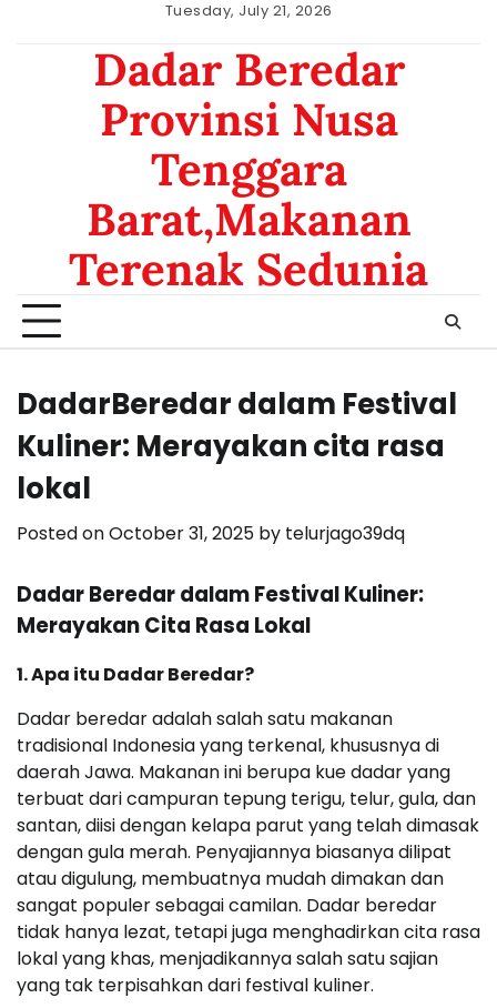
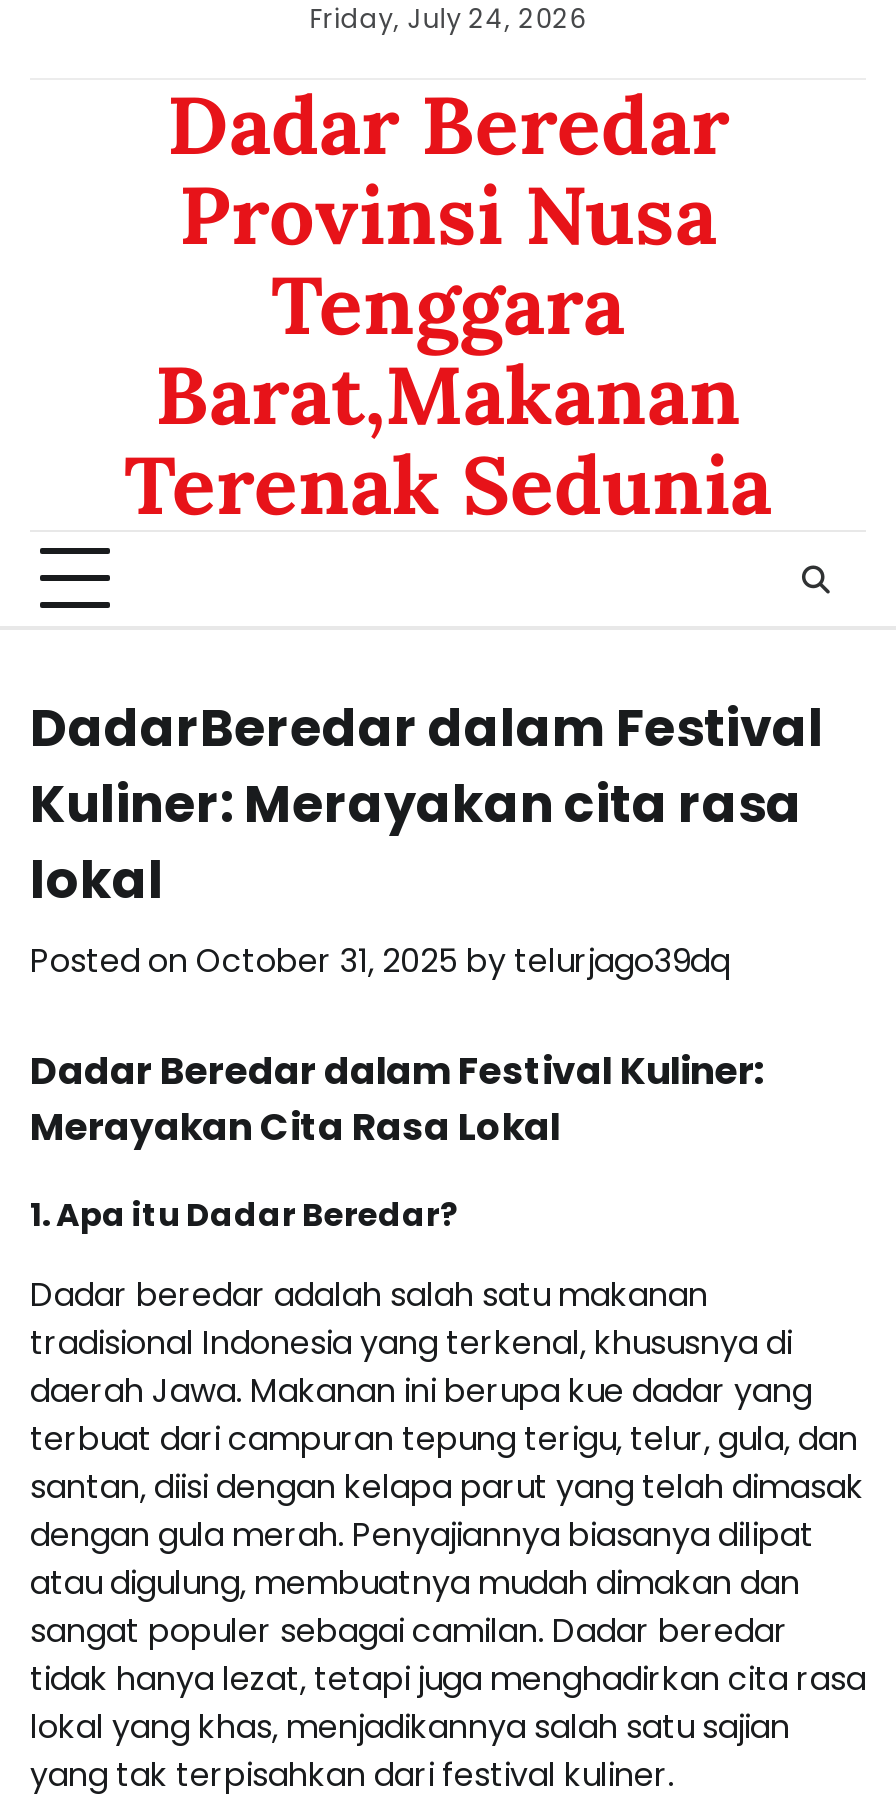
[165,0,332,21] Tuesday, July 21, 2026 -> [310,0,586,38] Friday, July 24, 2026

